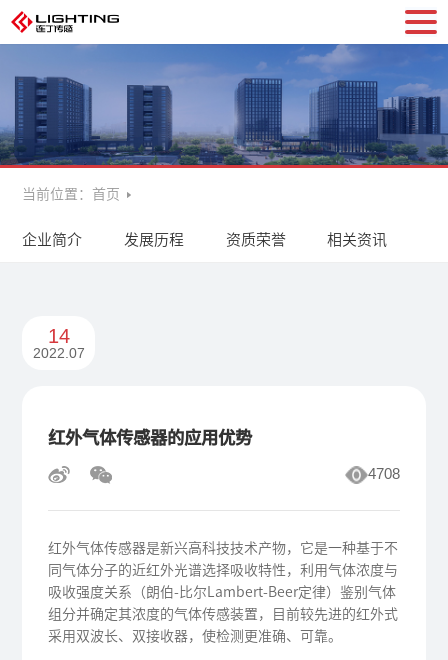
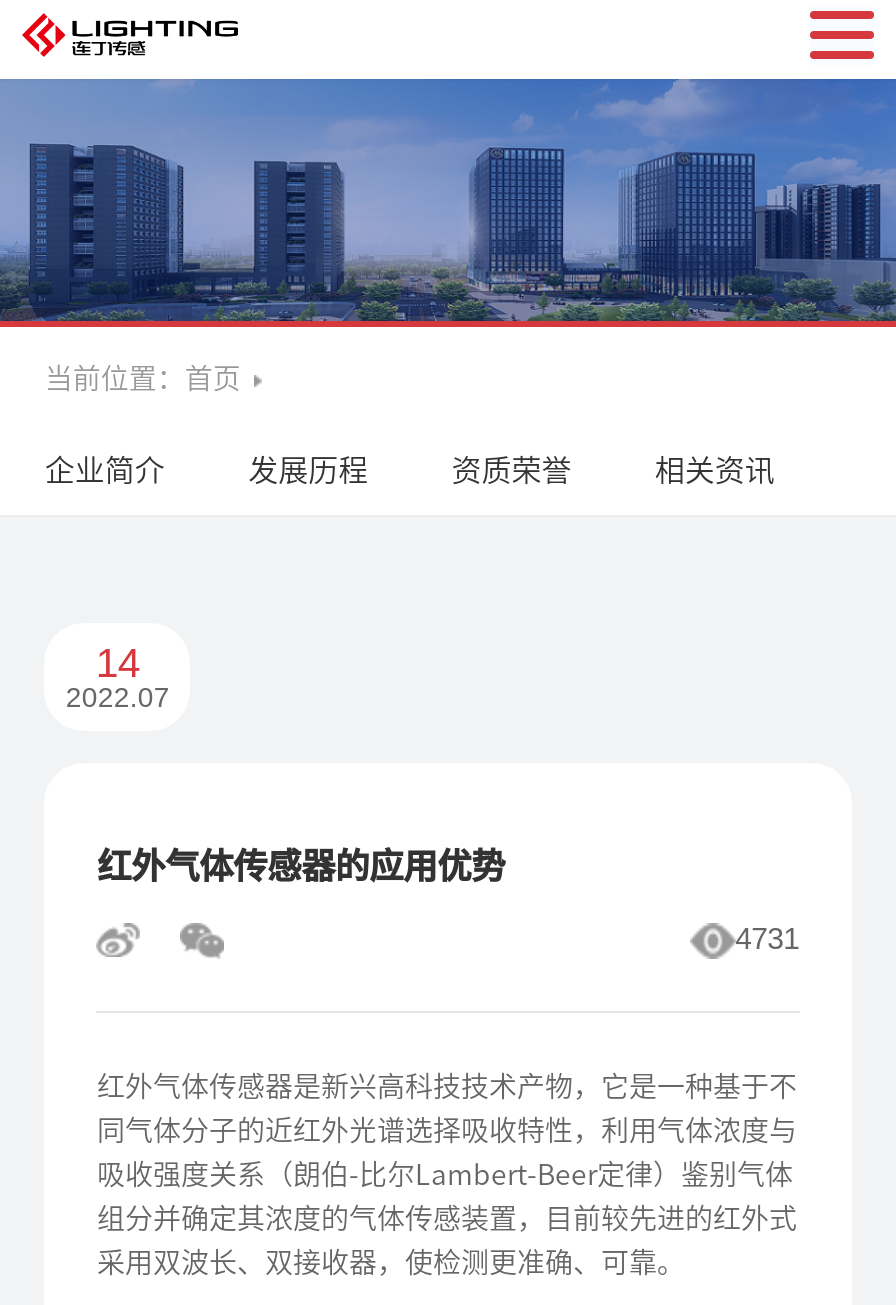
[368,465,400,482] 4708 -> [735,921,799,955] 4731

